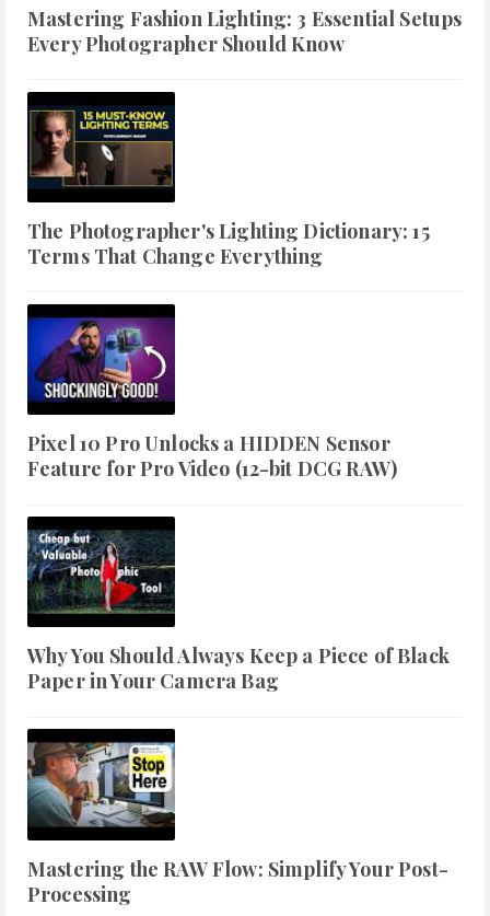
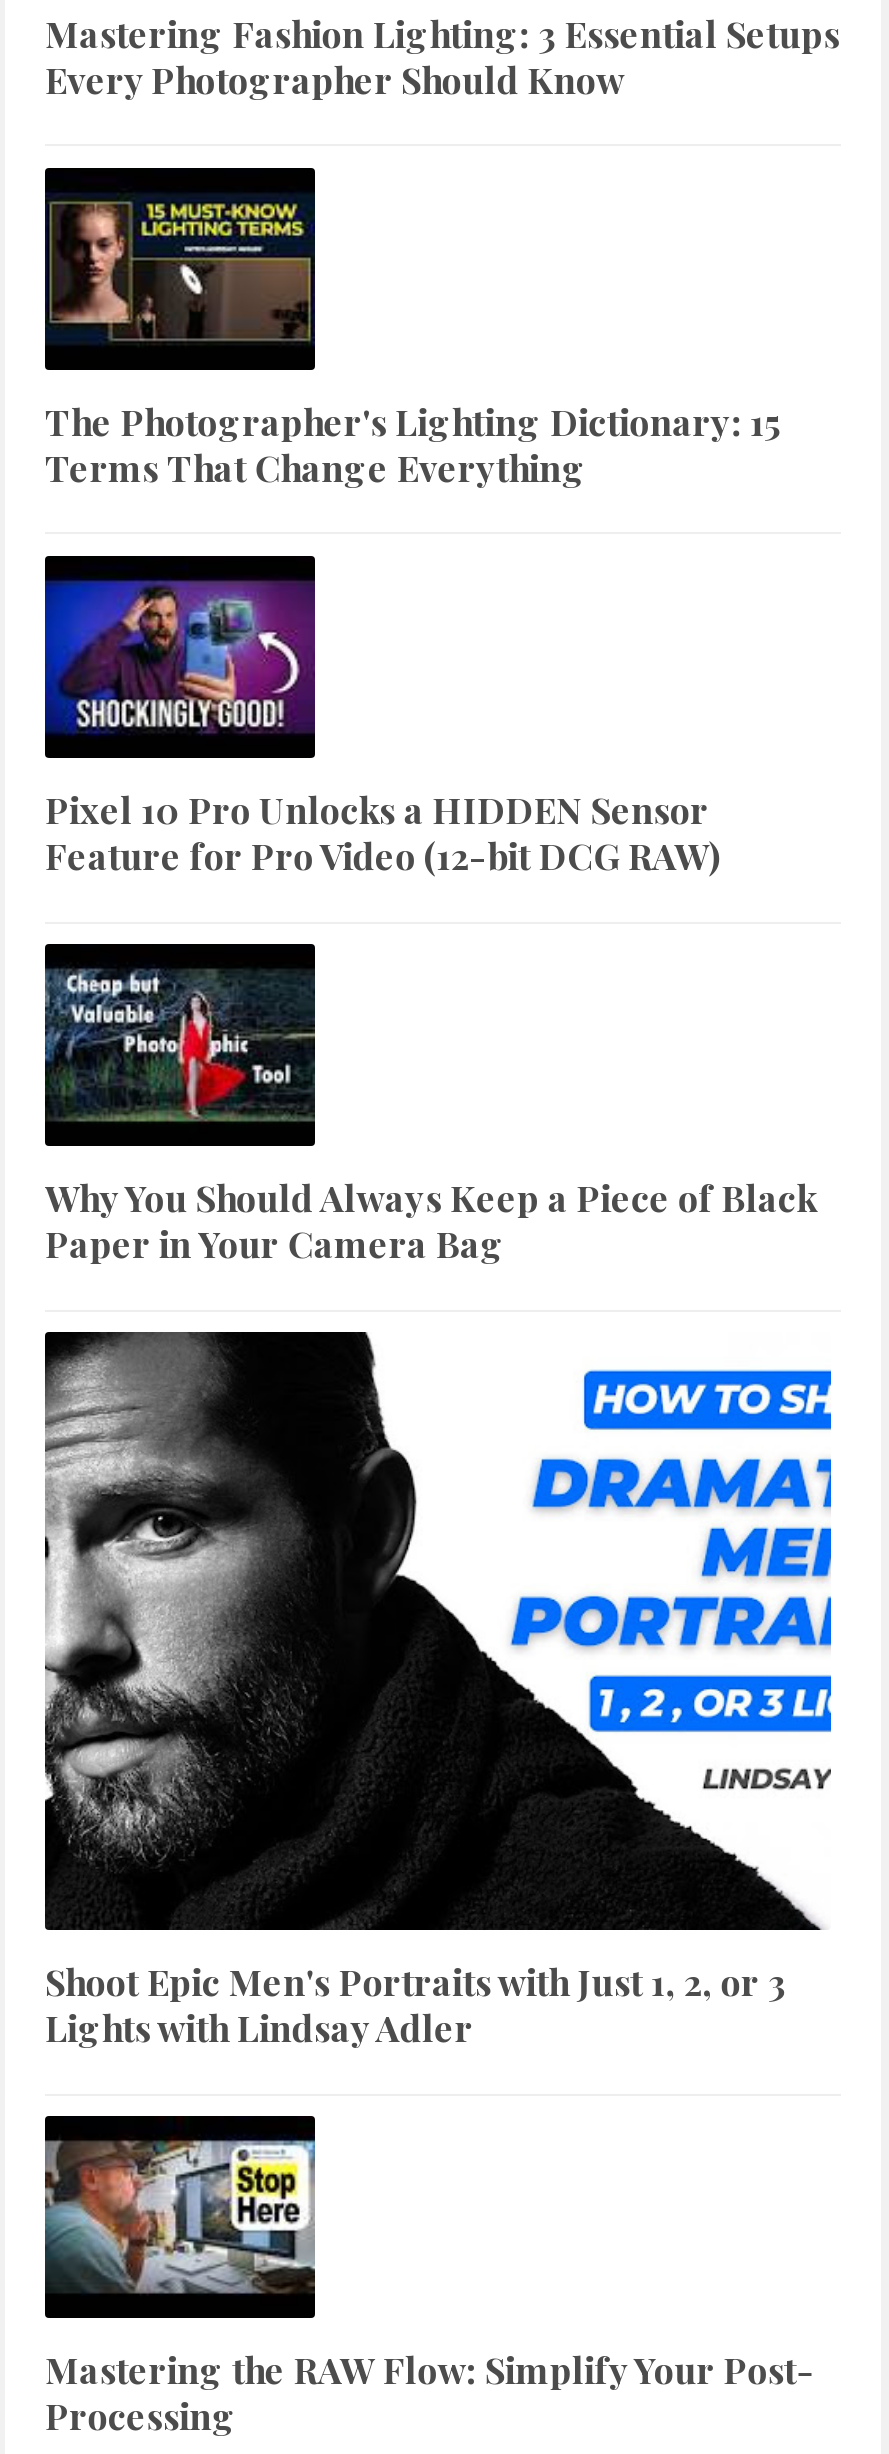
none -> [43,1328,833,2052] [image] | Shoot Epic Men's Portraits with Just 1, 2, or 3 | Lights with Lindsay Adler

